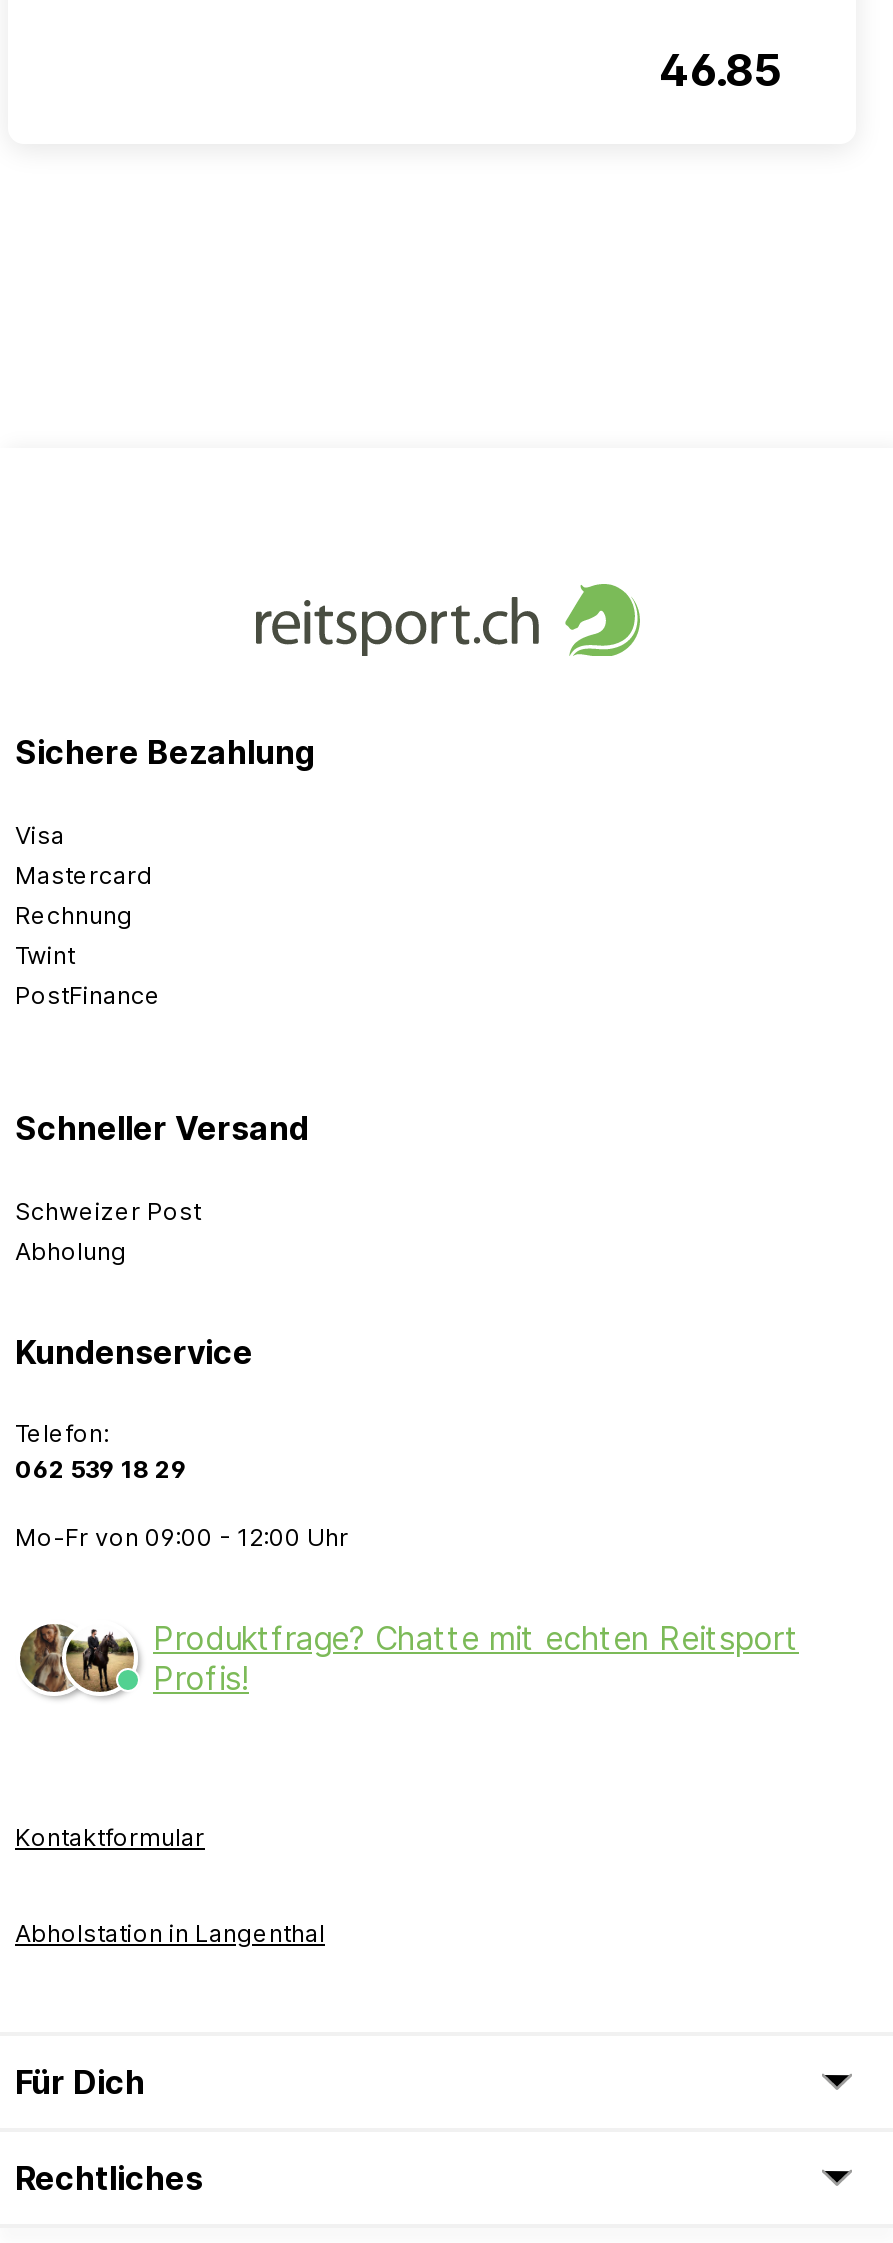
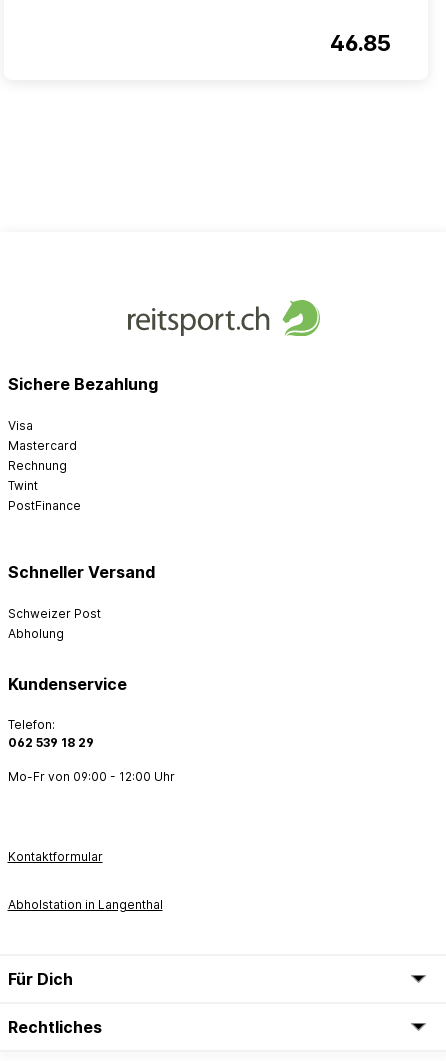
[18,1618,799,1700] [image] | Produktfrage? Chatte mit echten Reitsport | Profis! -> none

